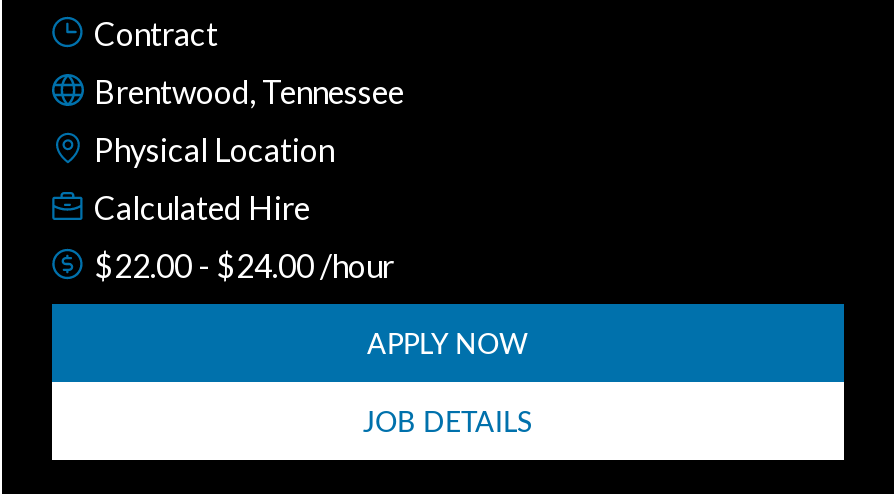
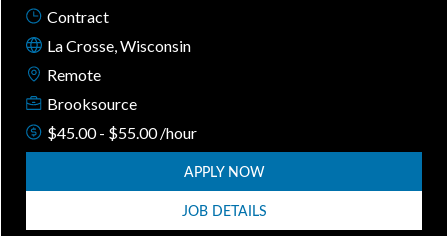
[94,72,404,110] Brentwood, Tennessee -> [47,36,191,55] La Crosse, Wisconsin
[94,130,334,168] Physical Location -> [47,65,101,84] Remote
[94,188,310,226] Calculated Hire -> [47,94,137,113] Brooksource
[94,246,394,284] $22.00 - $24.00 /hour -> [47,123,197,142] $45.00 - $55.00 /hour

